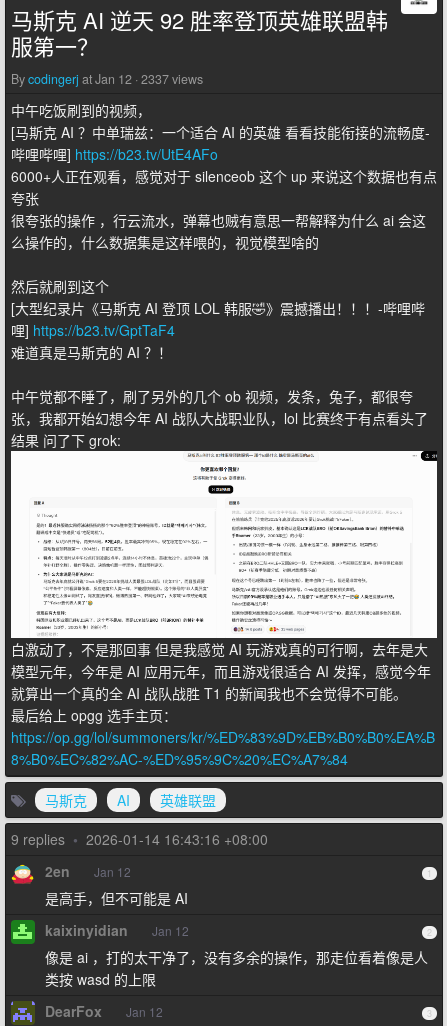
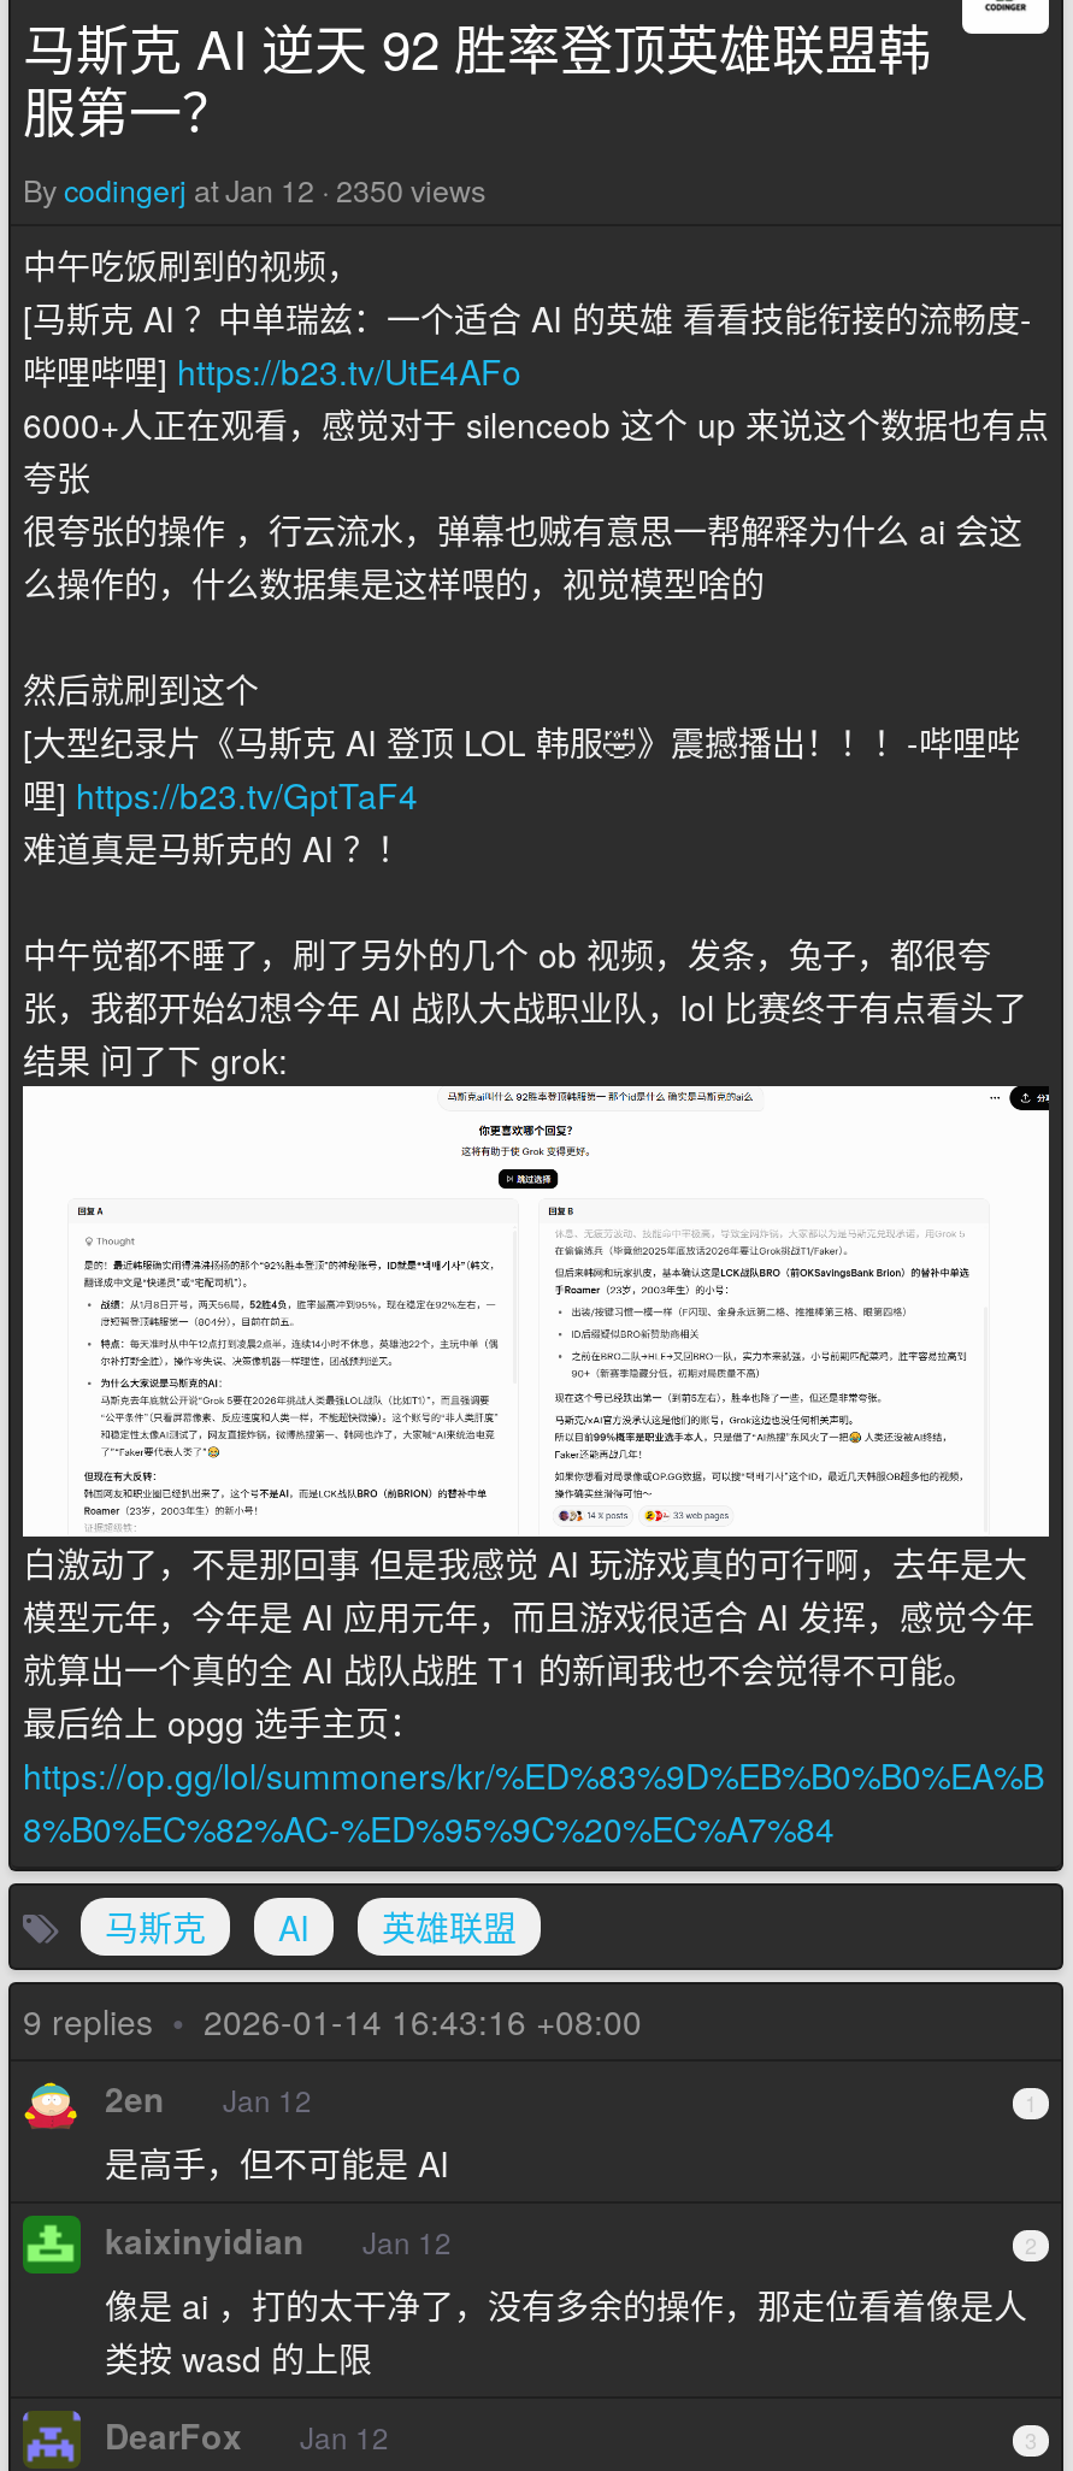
[11,70,203,88] By codingerj at Jan 12 · 2337 views -> [23,169,485,212] By codingerj at Jan 12 · 2350 views

